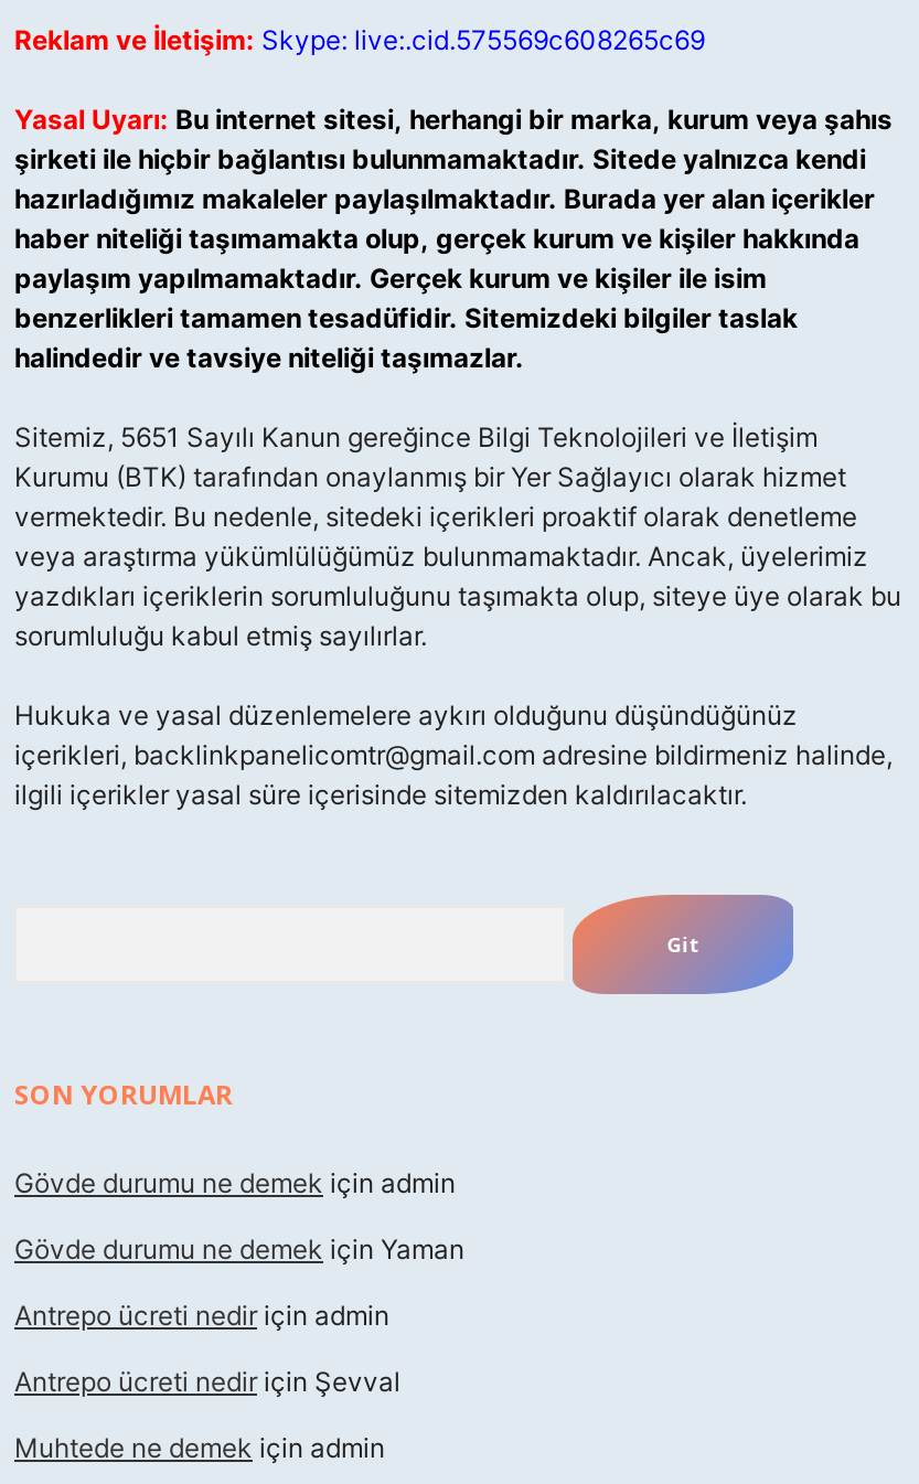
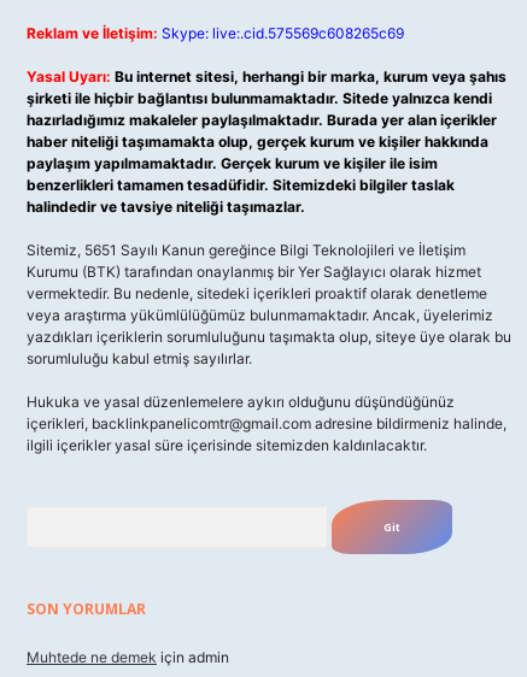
[14,1166,464,1398] Gövde durumu ne demek için admin | Gövde durumu ne demek için Yaman | Antrepo ücreti nedir için admin | Antrepo ücreti nedir için Şevval -> none

